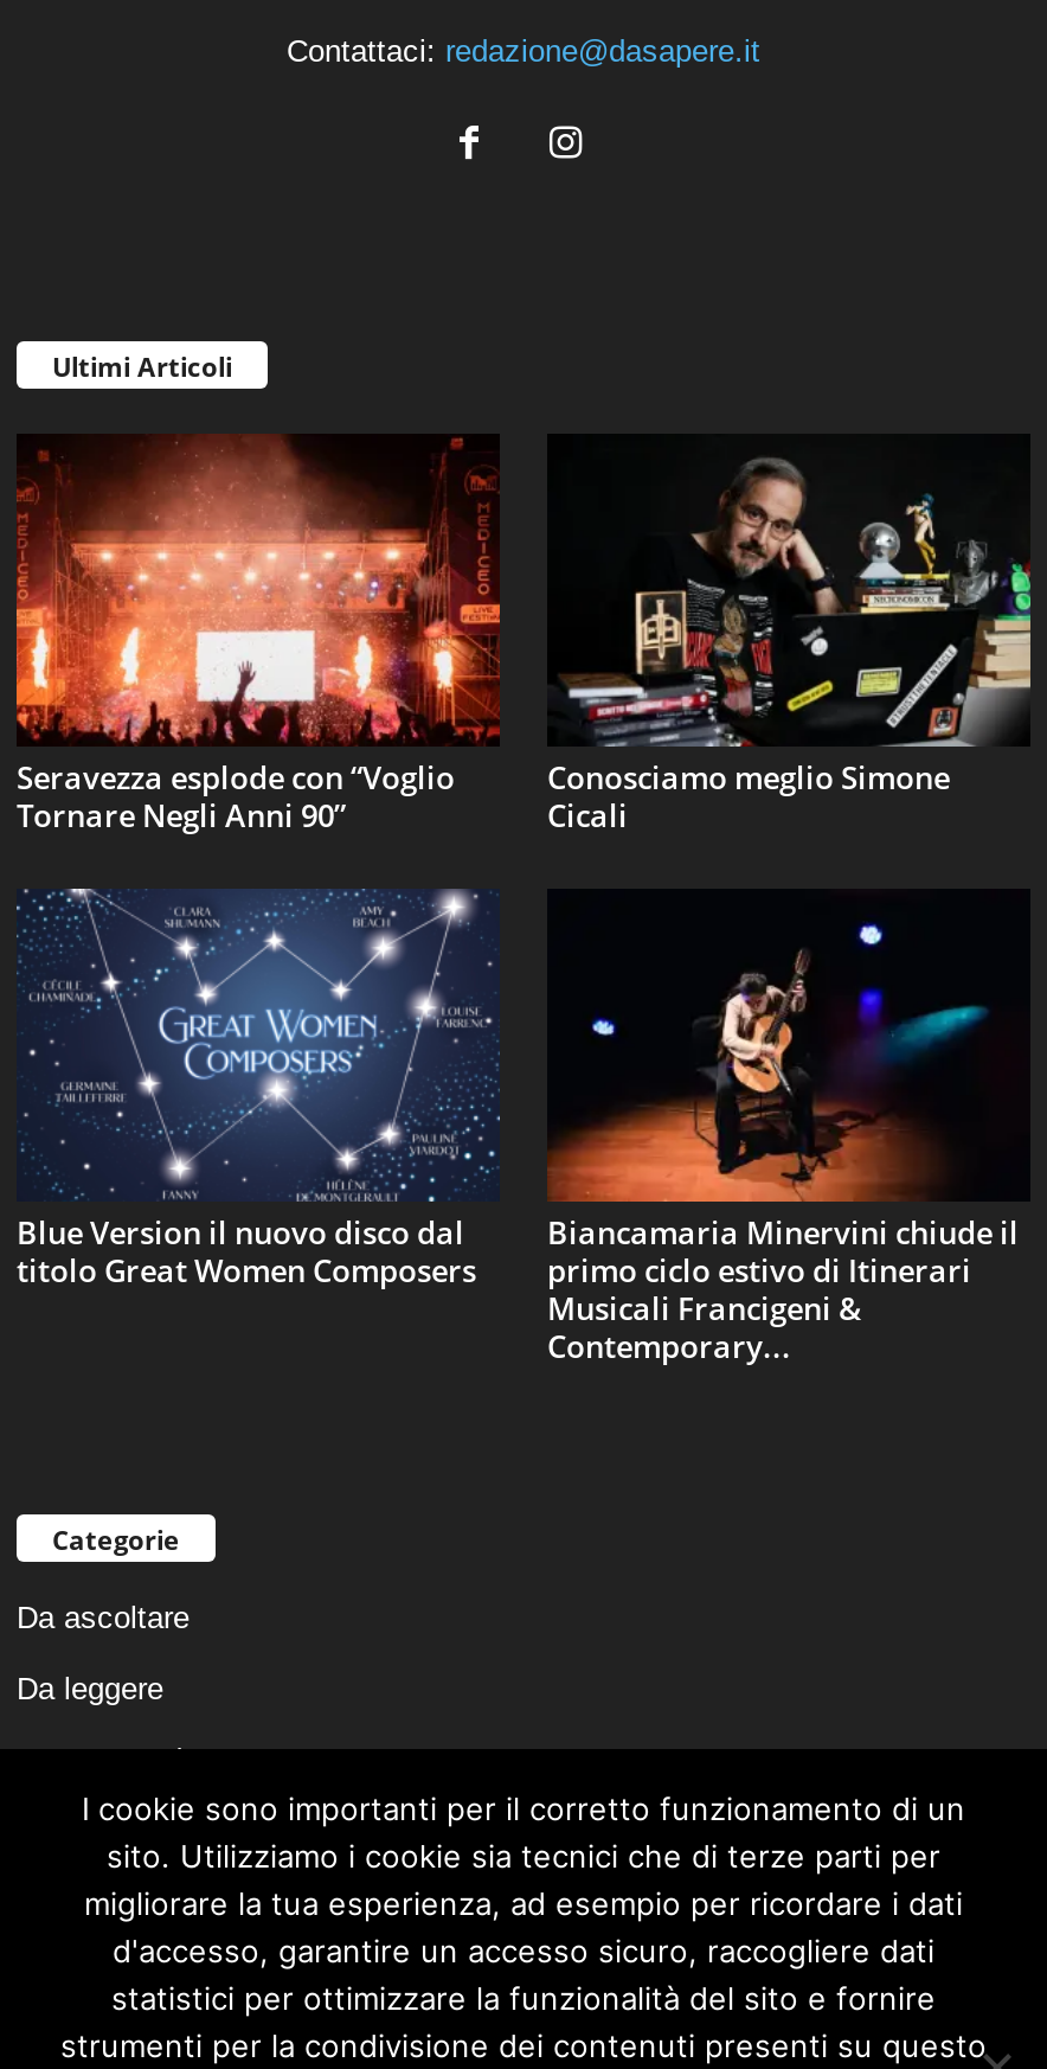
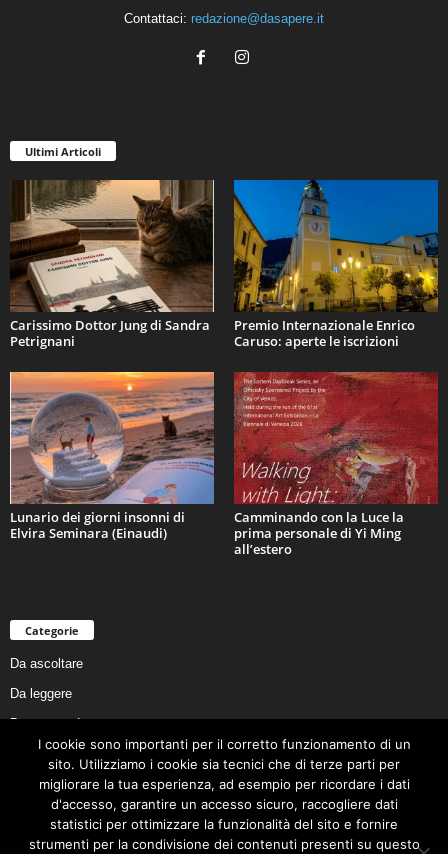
[14,434,502,836] [image] | Seravezza esplode con “Voglio | Tornare Negli Anni 90” -> [10,179,215,350] [image] | Carissimo Dottor Jung di Sandra | Petrignani
[547,436,1033,836] [image] | Conosciamo meglio Simone | Cicali -> [233,179,439,350] [image] | Premio Internazionale Enrico | Caruso: aperte le iscrizioni
[17,889,500,1291] [image] | Blue Version il nuovo disco dal | titolo Great Women Composers -> [9,371,215,542] [image] | Lunario dei giorni insonni di | Elvira Seminara (Einaudi)
[547,891,1030,1367] [image] | Biancamaria Minervini chiude il | primo ciclo estivo di Itinerari | Musicali Francigeni & | Contemporary... -> [233,371,439,558] [image] | Camminando con la Luce la | prima personale di Yi Ming | all’estero

